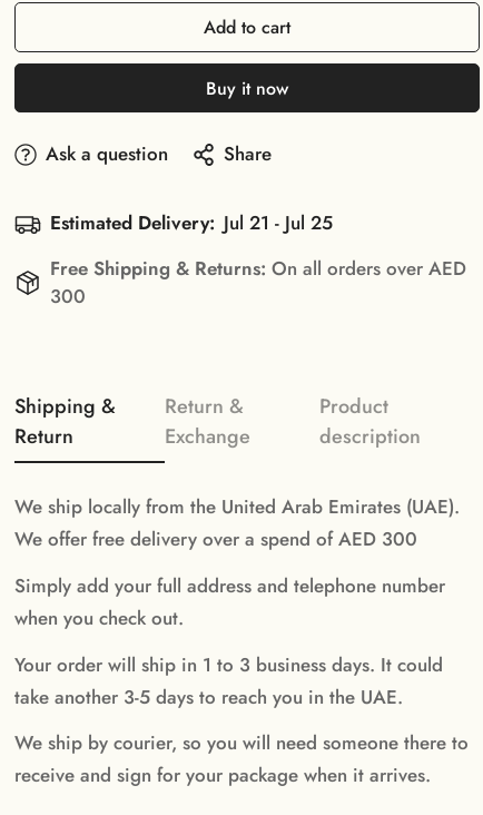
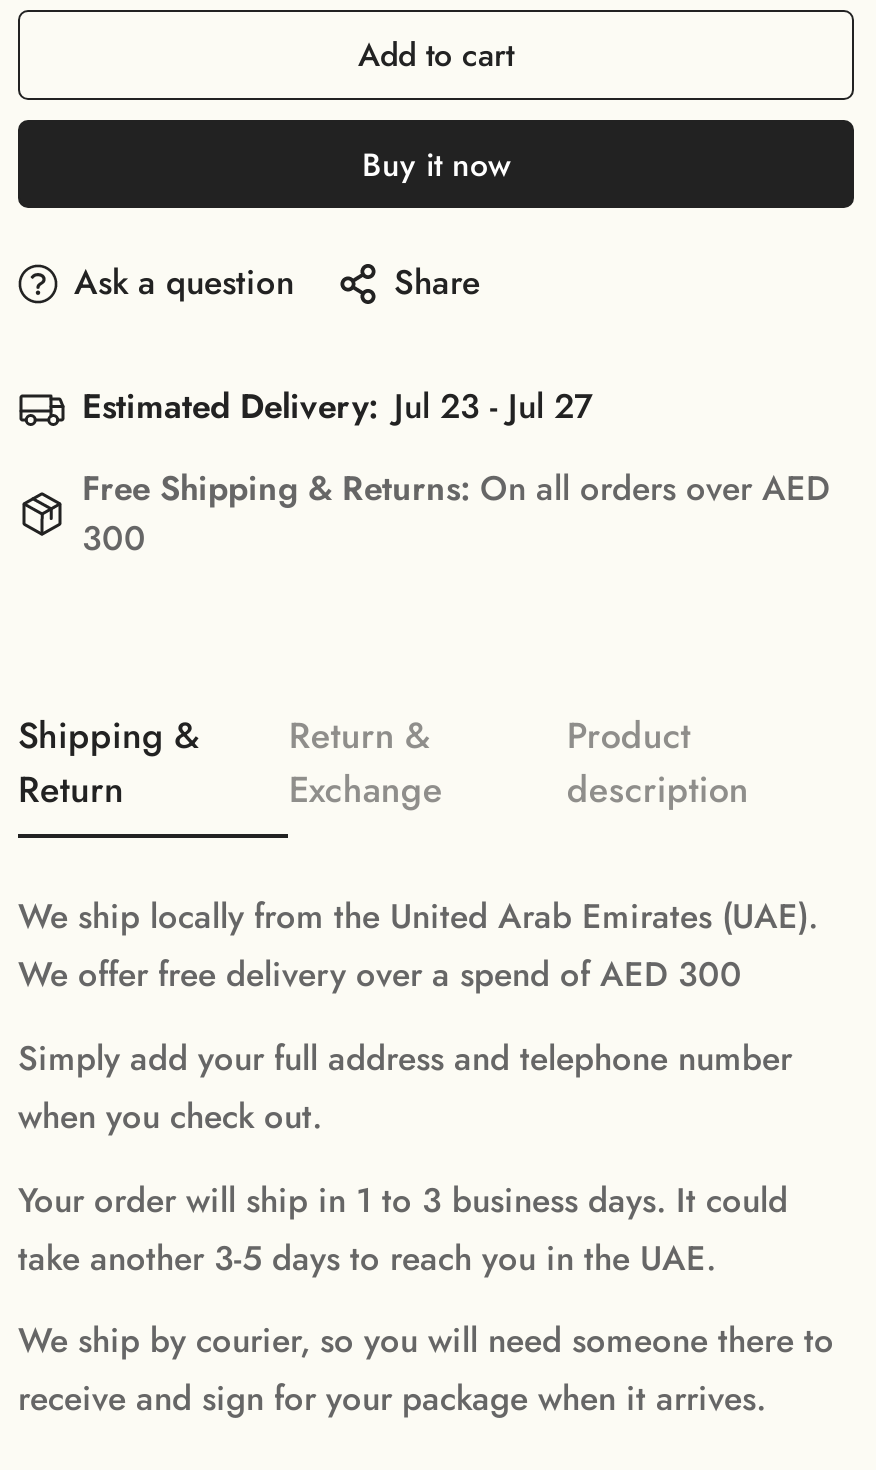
[50,209,333,236] Estimated Delivery: Jul 21 - Jul 25 -> [82,382,592,430] Estimated Delivery: Jul 23 - Jul 27

